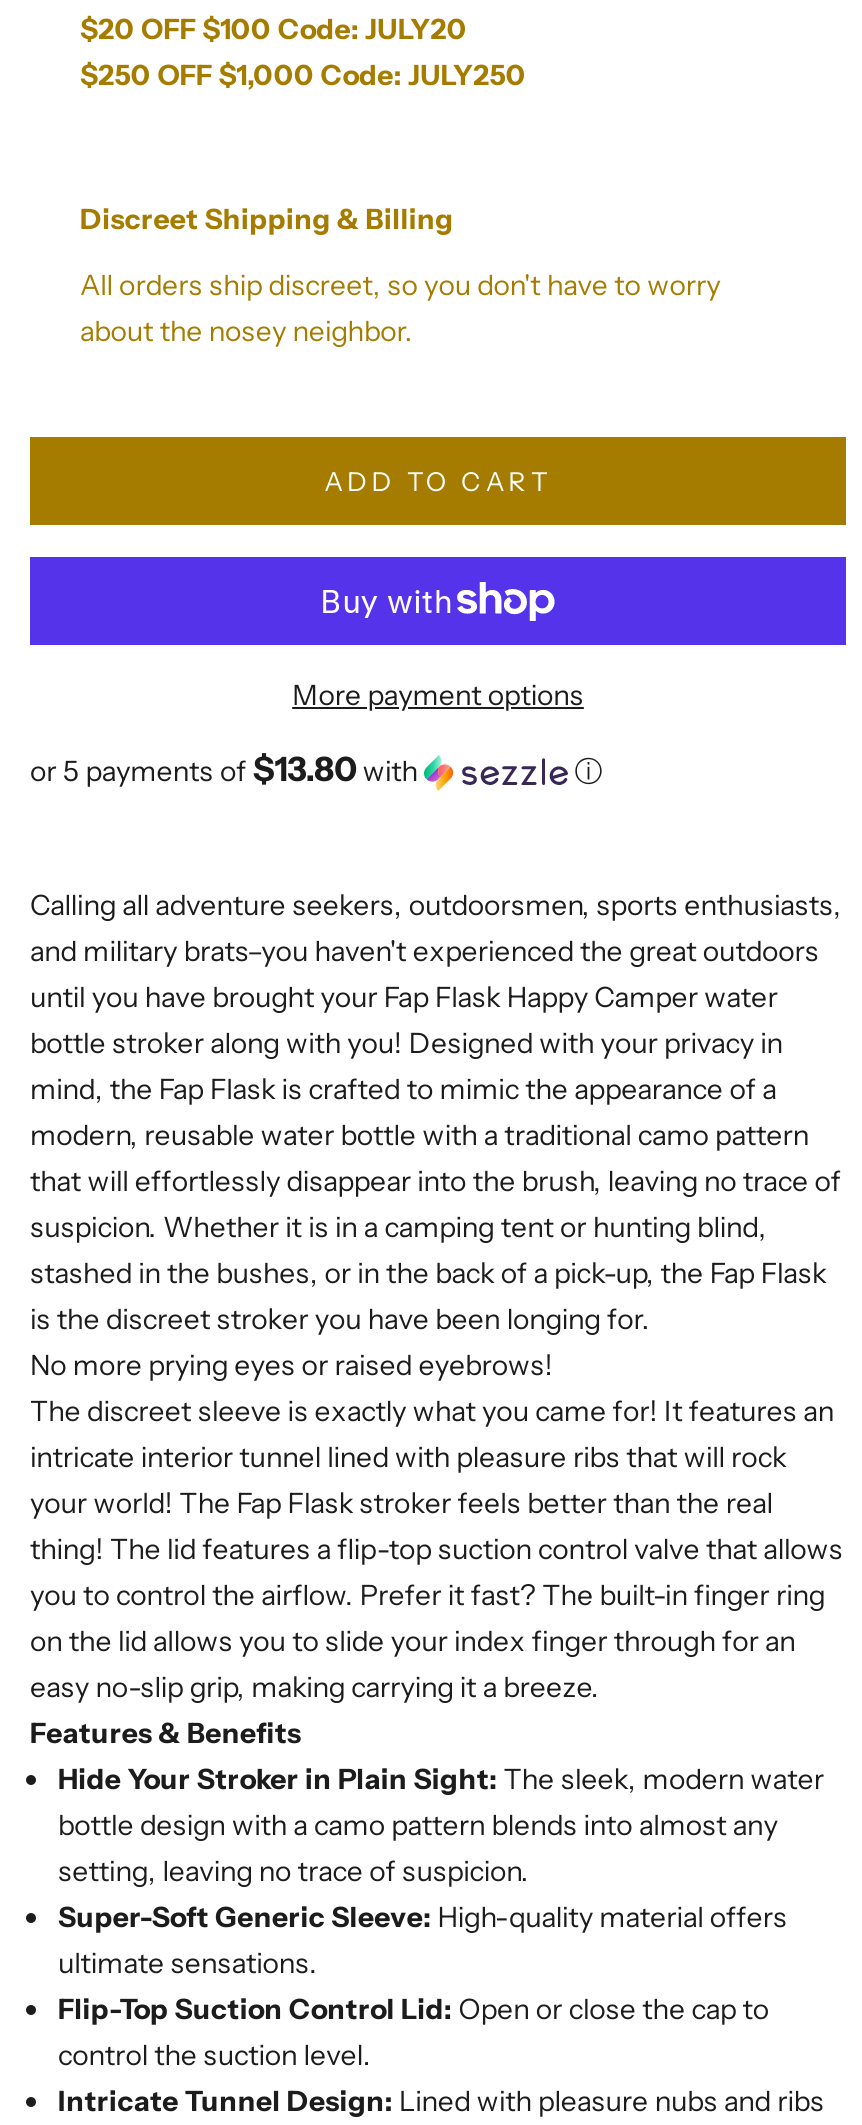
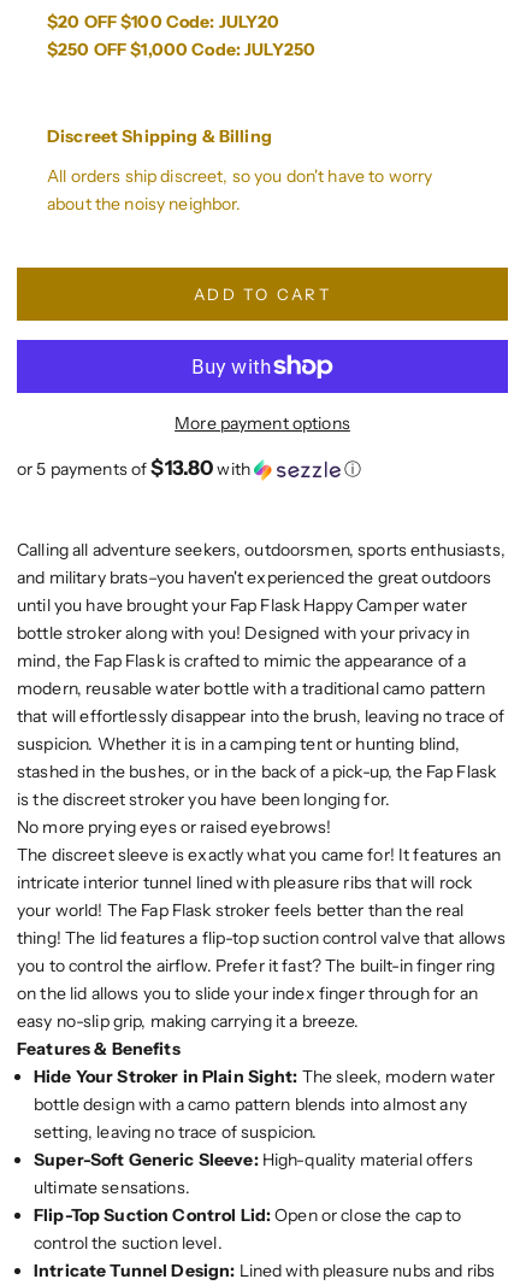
[80,313,413,349] about the nosey neighbor. -> [47,193,241,215] about the noisy neighbor.

